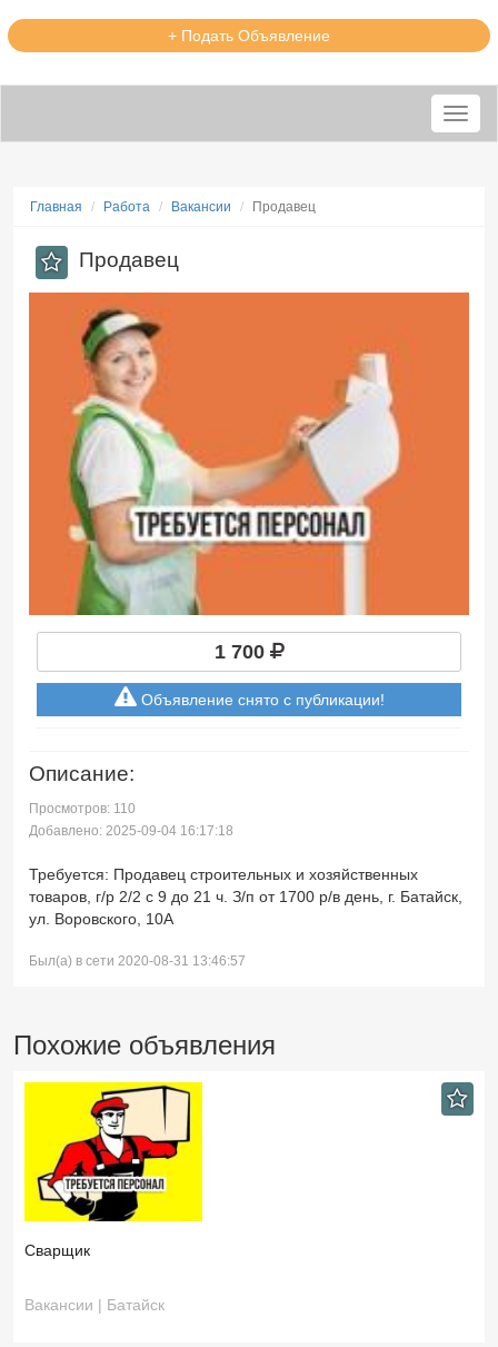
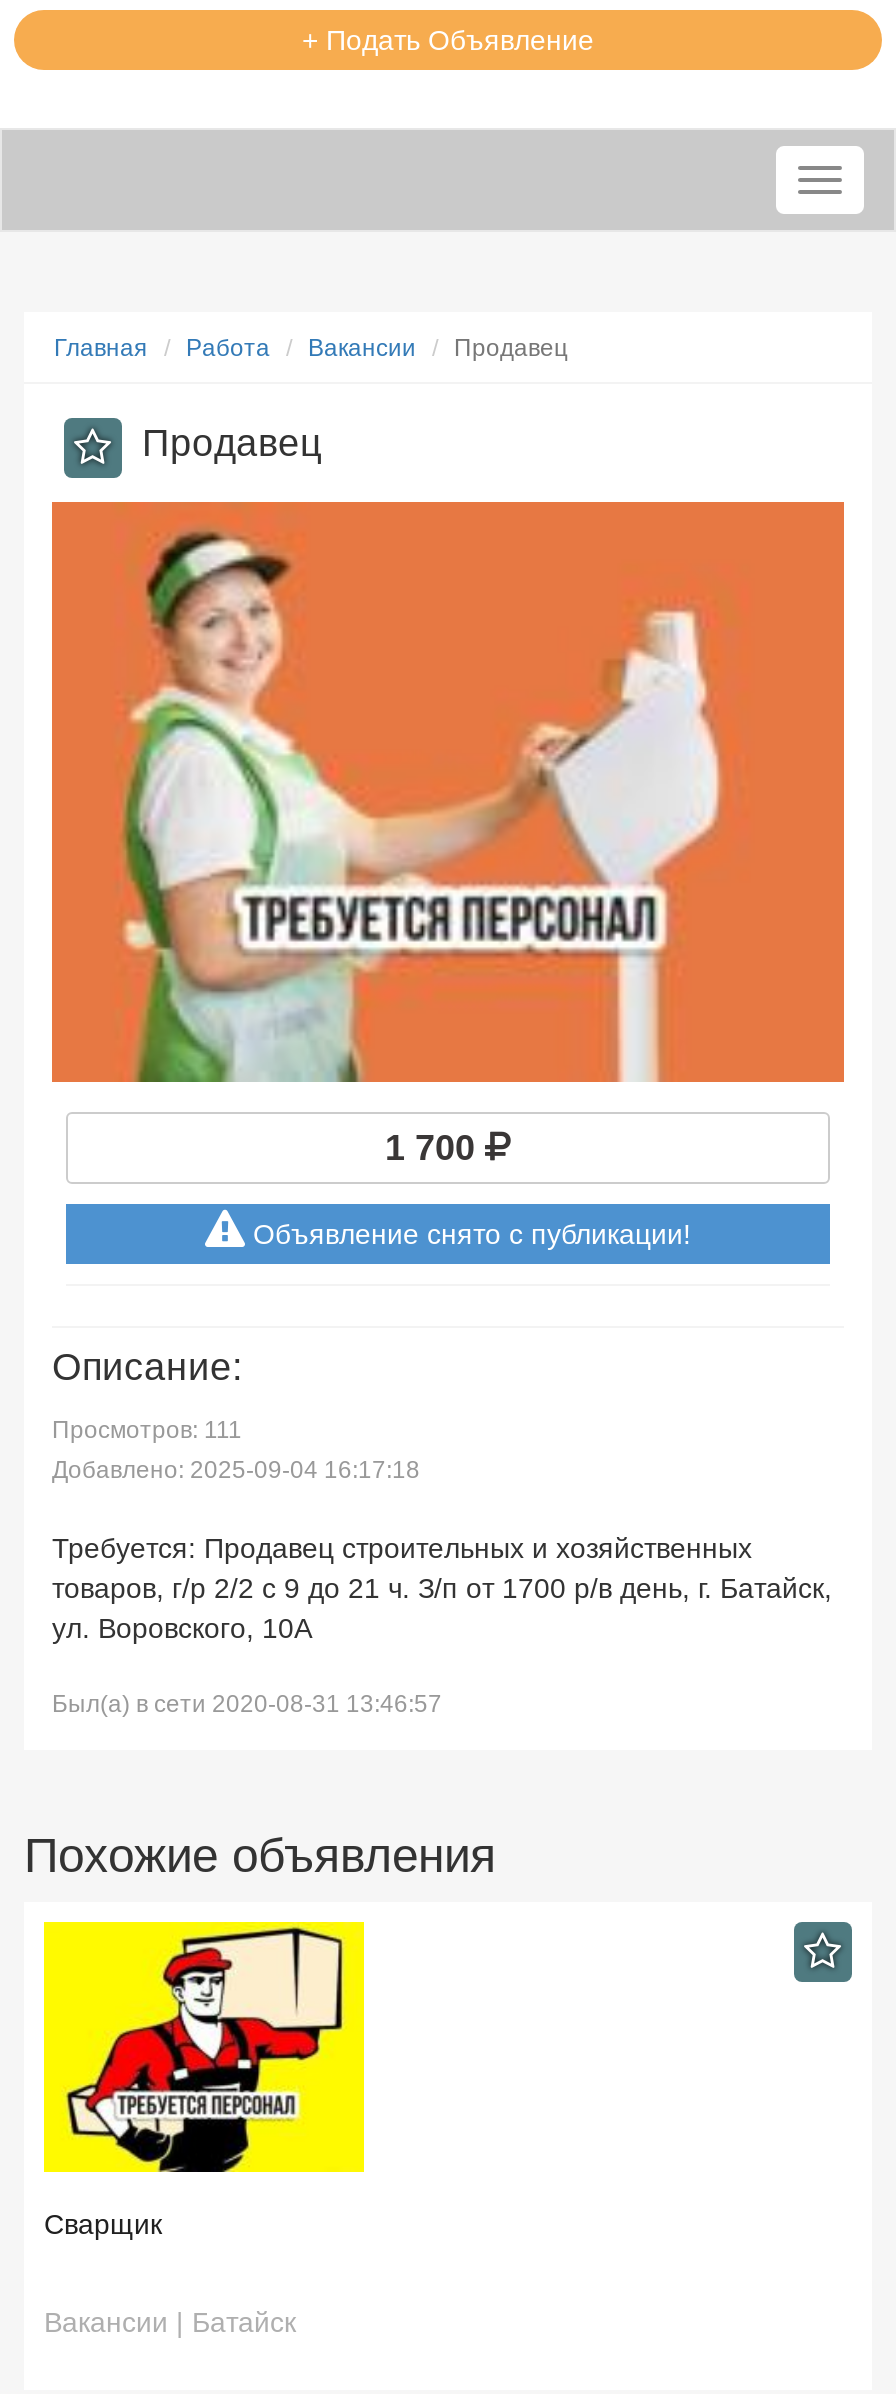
[29,801,136,816] Просмотров: 110 -> [52,1416,242,1444] Просмотров: 111

